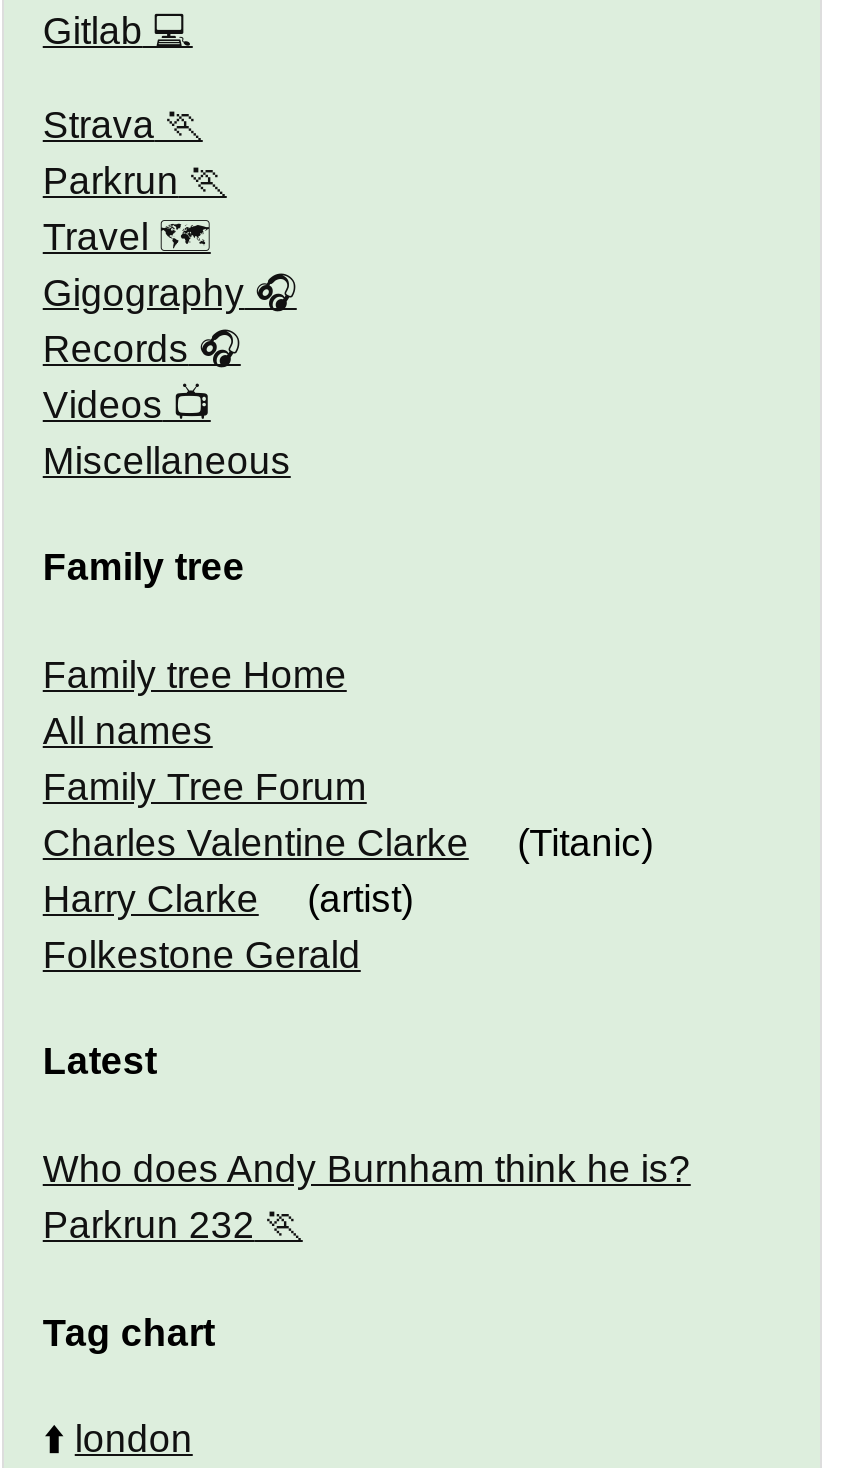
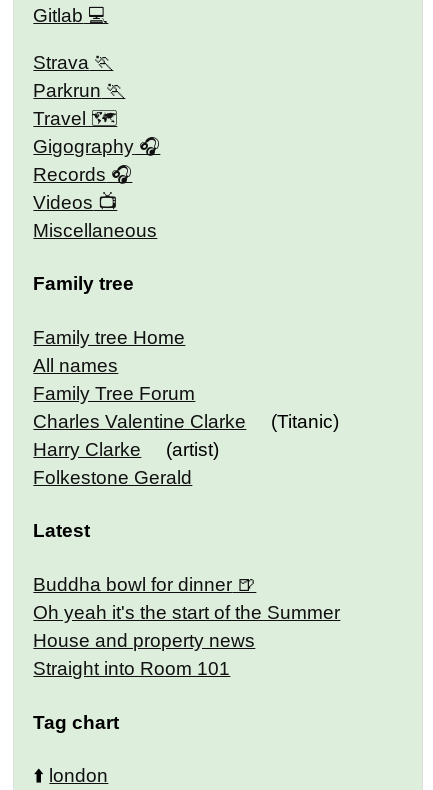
[43,1148,691,1246] Who does Andy Burnham think he is? | Parkrun 232 -> [33,574,340,679] Buddha bowl for dinner | Oh yeah it's the start of the Summer | House and property news | Straight into Room 101

